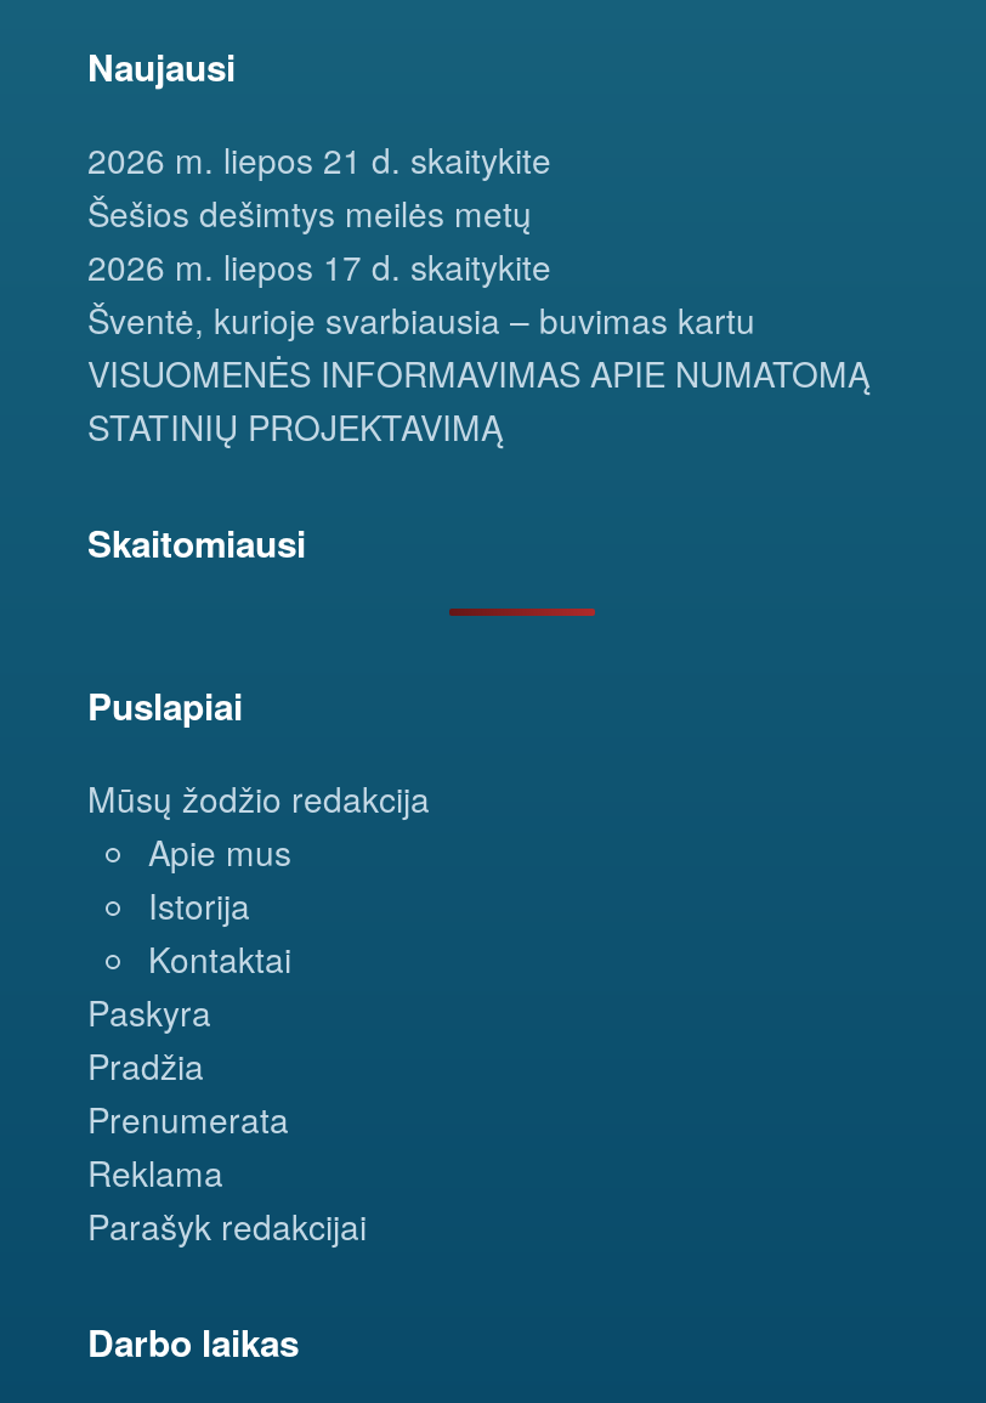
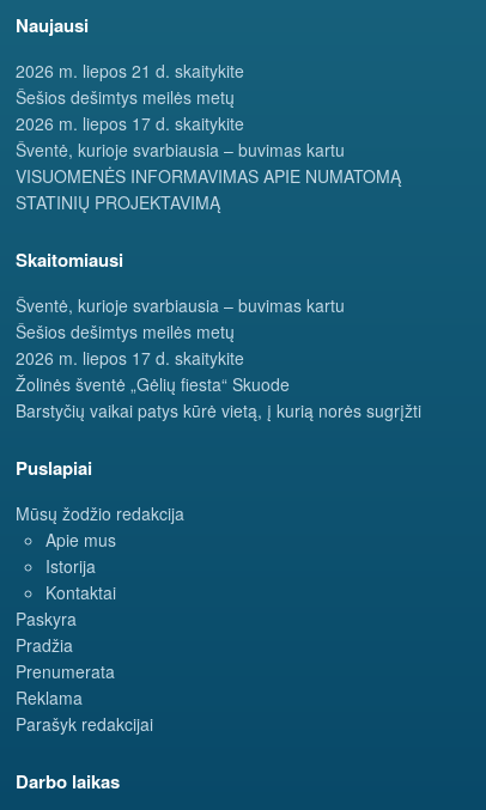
none -> [16,293,421,422] Šventė, kurioje svarbiausia – buvimas kartu | Šešios dešimtys meilės metų | 2026 m. liepos 17 d. skaitykite | Žolinės šventė „Gėlių fiesta“ Skuode | Barstyčių vaikai patys kūrė vietą, į kurią norės sugrįžti

